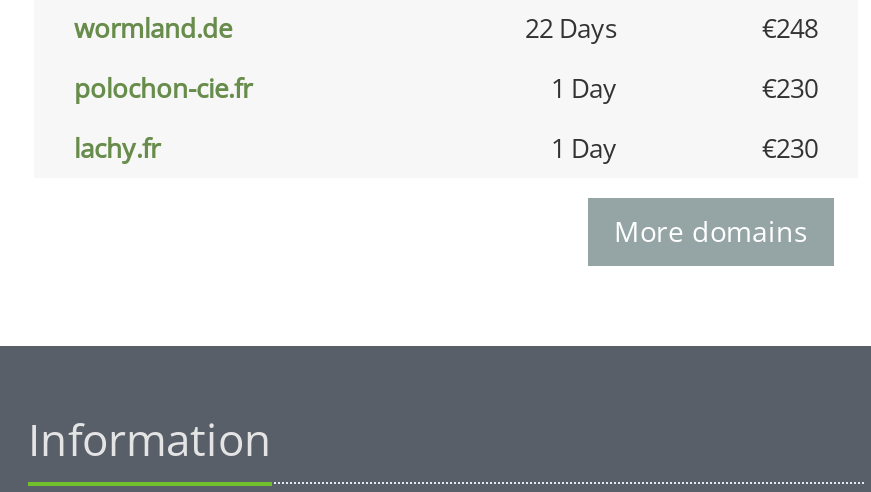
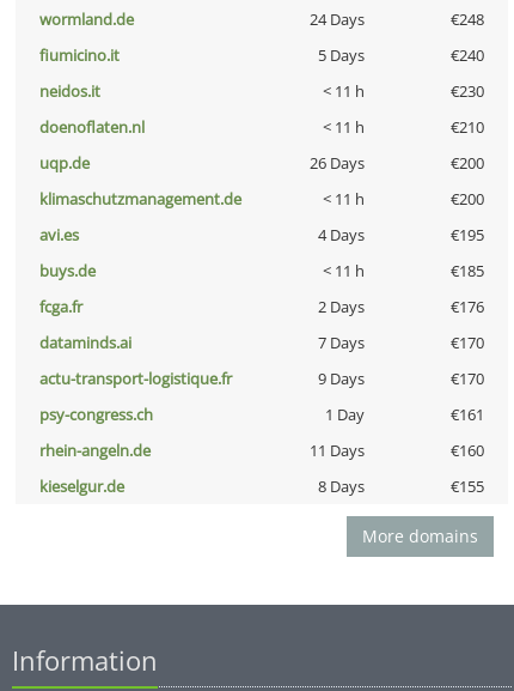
[525,10,617,46] 22 Days -> [309,8,364,30] 24 Days
[74,70,617,106] polochon-cie.fr | 1 Day -> [39,44,484,102] fiumicino.it | 5 Days | €240 | neidos.it | < 11 h
[74,130,160,166] lachy.fr -> [39,116,484,425] doenoflaten.nl | < 11 h | €210 | uqp.de | 26 Days | €200 | klimaschutzmanagement.de | < 11 h | €200 | avi.es | 4 Days | €195 | buys.de | < 11 h | €185 | fcga.fr | 2 Days | €176 | dataminds.ai | 7 Days | €170 | actu-transport-logistique.fr | 9 Days | €170 | psy-congress.ch
[762,130,818,166] €230 -> [39,404,484,497] €161 | rhein-angeln.de | 11 Days | €160 | kieselgur.de | 8 Days | €155

